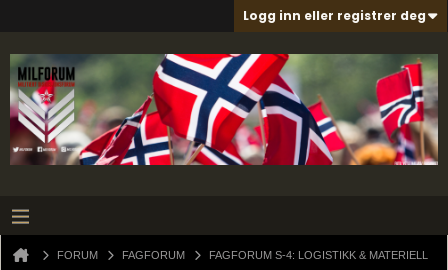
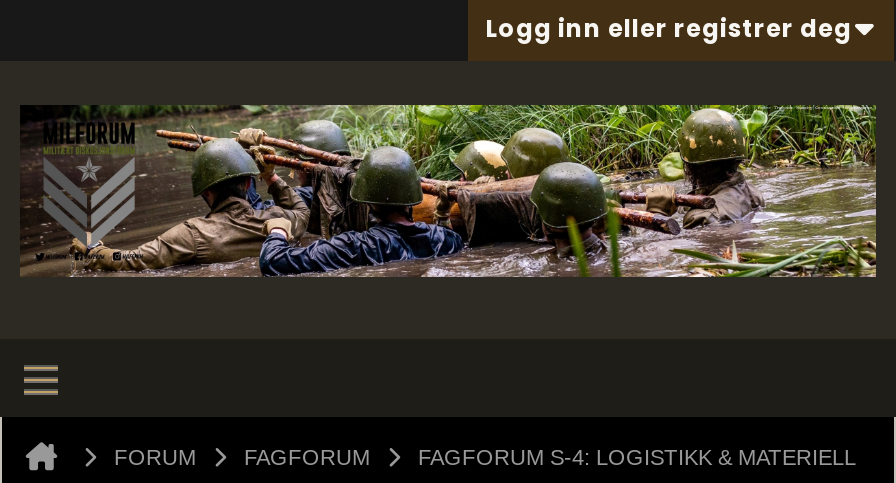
[9,53,438,166] [image] -> [20,103,876,279] [image]

